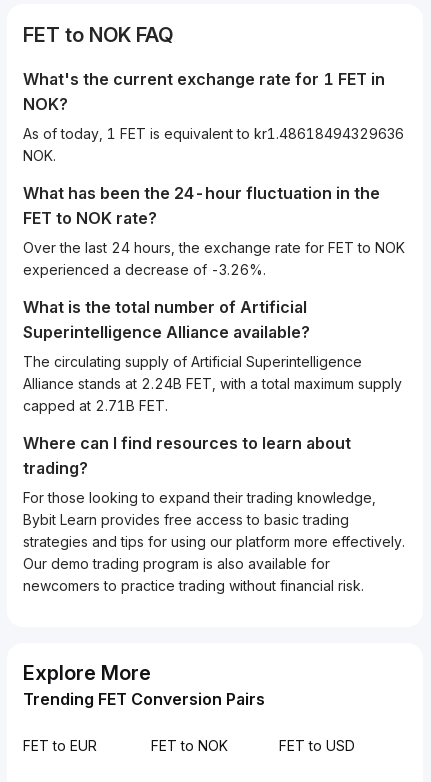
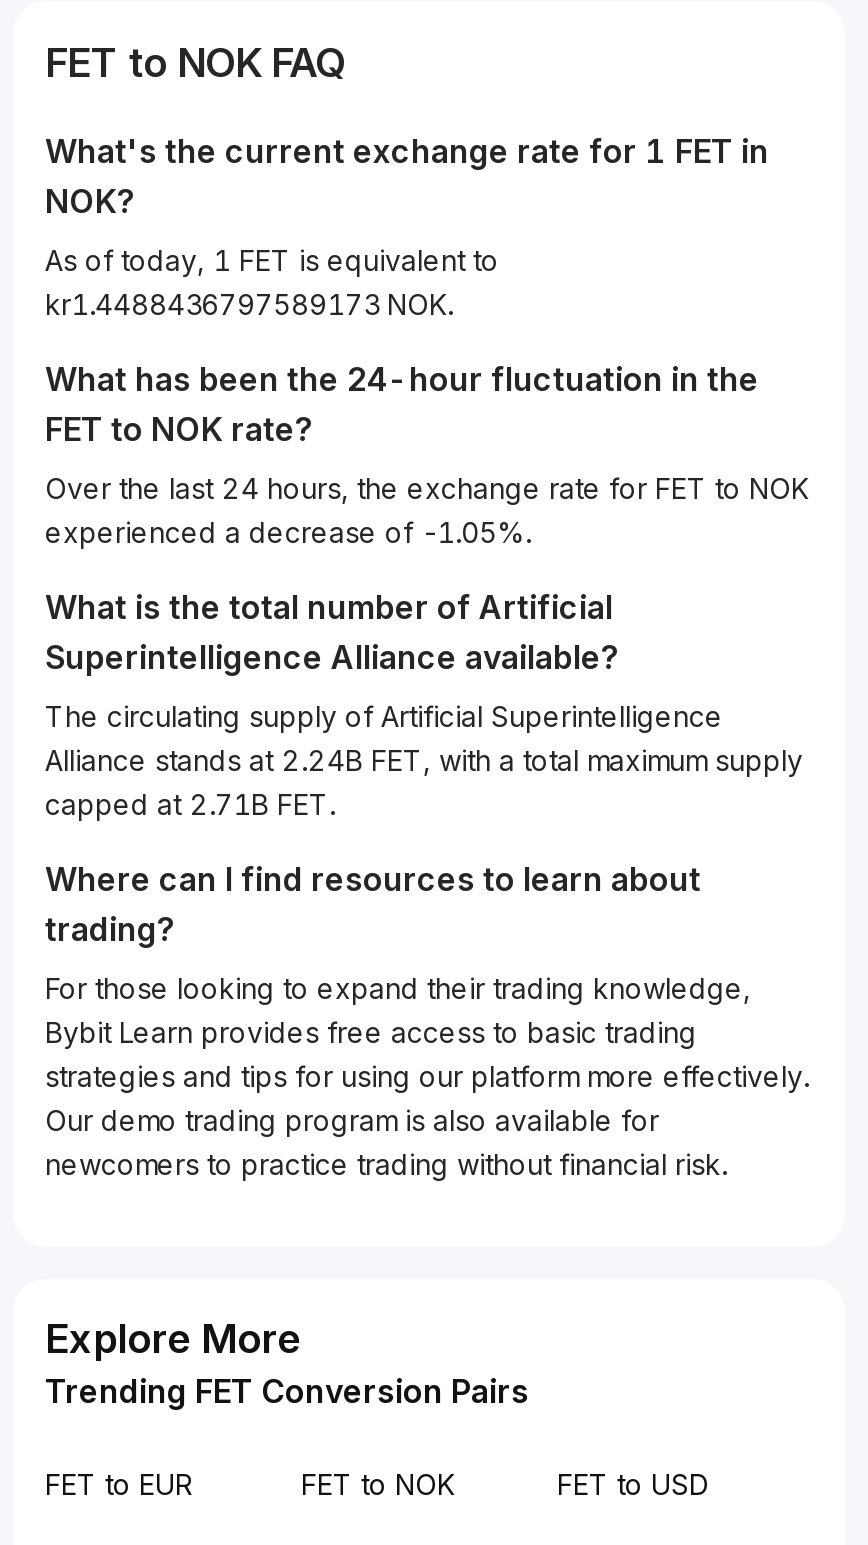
[23,125,404,164] As of today, 1 FET is equivalent to kr1.48618494329636 | NOK. -> [45,243,499,321] As of today, 1 FET is equivalent to | kr1.4488436797589173 NOK.
[23,261,266,278] experienced a decrease of -3.26%. -> [45,515,531,549] experienced a decrease of -1.05%.

